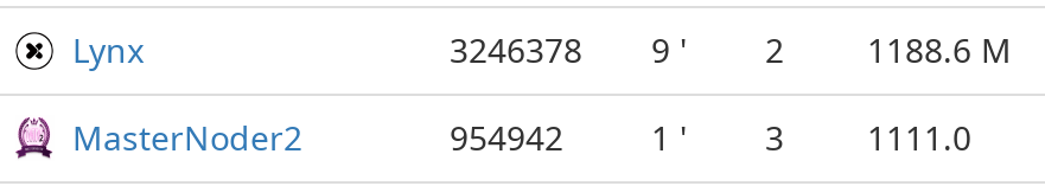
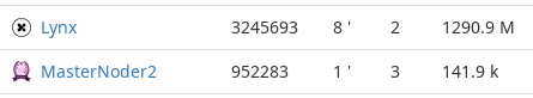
[450,28,582,73] 3246378 -> [231,16,298,39] 3245693
[651,28,687,73] 9 ' -> [333,16,351,39] 8 '
[867,28,1012,73] 1188.6 M -> [442,16,515,39] 1290.9 M
[450,116,563,161] 954942 -> [231,60,289,83] 952283
[867,116,971,161] 1111.0 -> [442,60,498,83] 141.9 k

